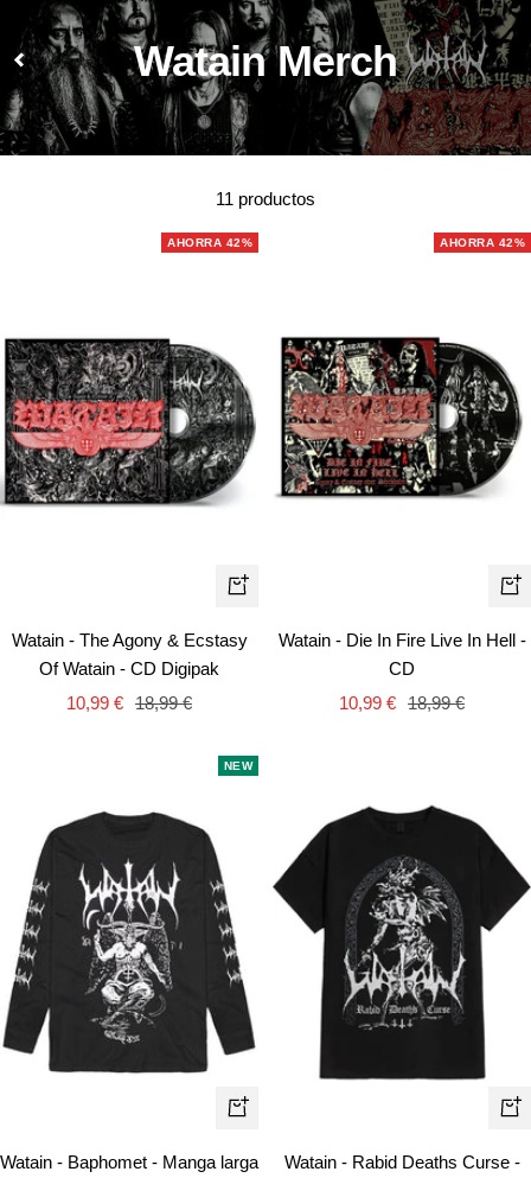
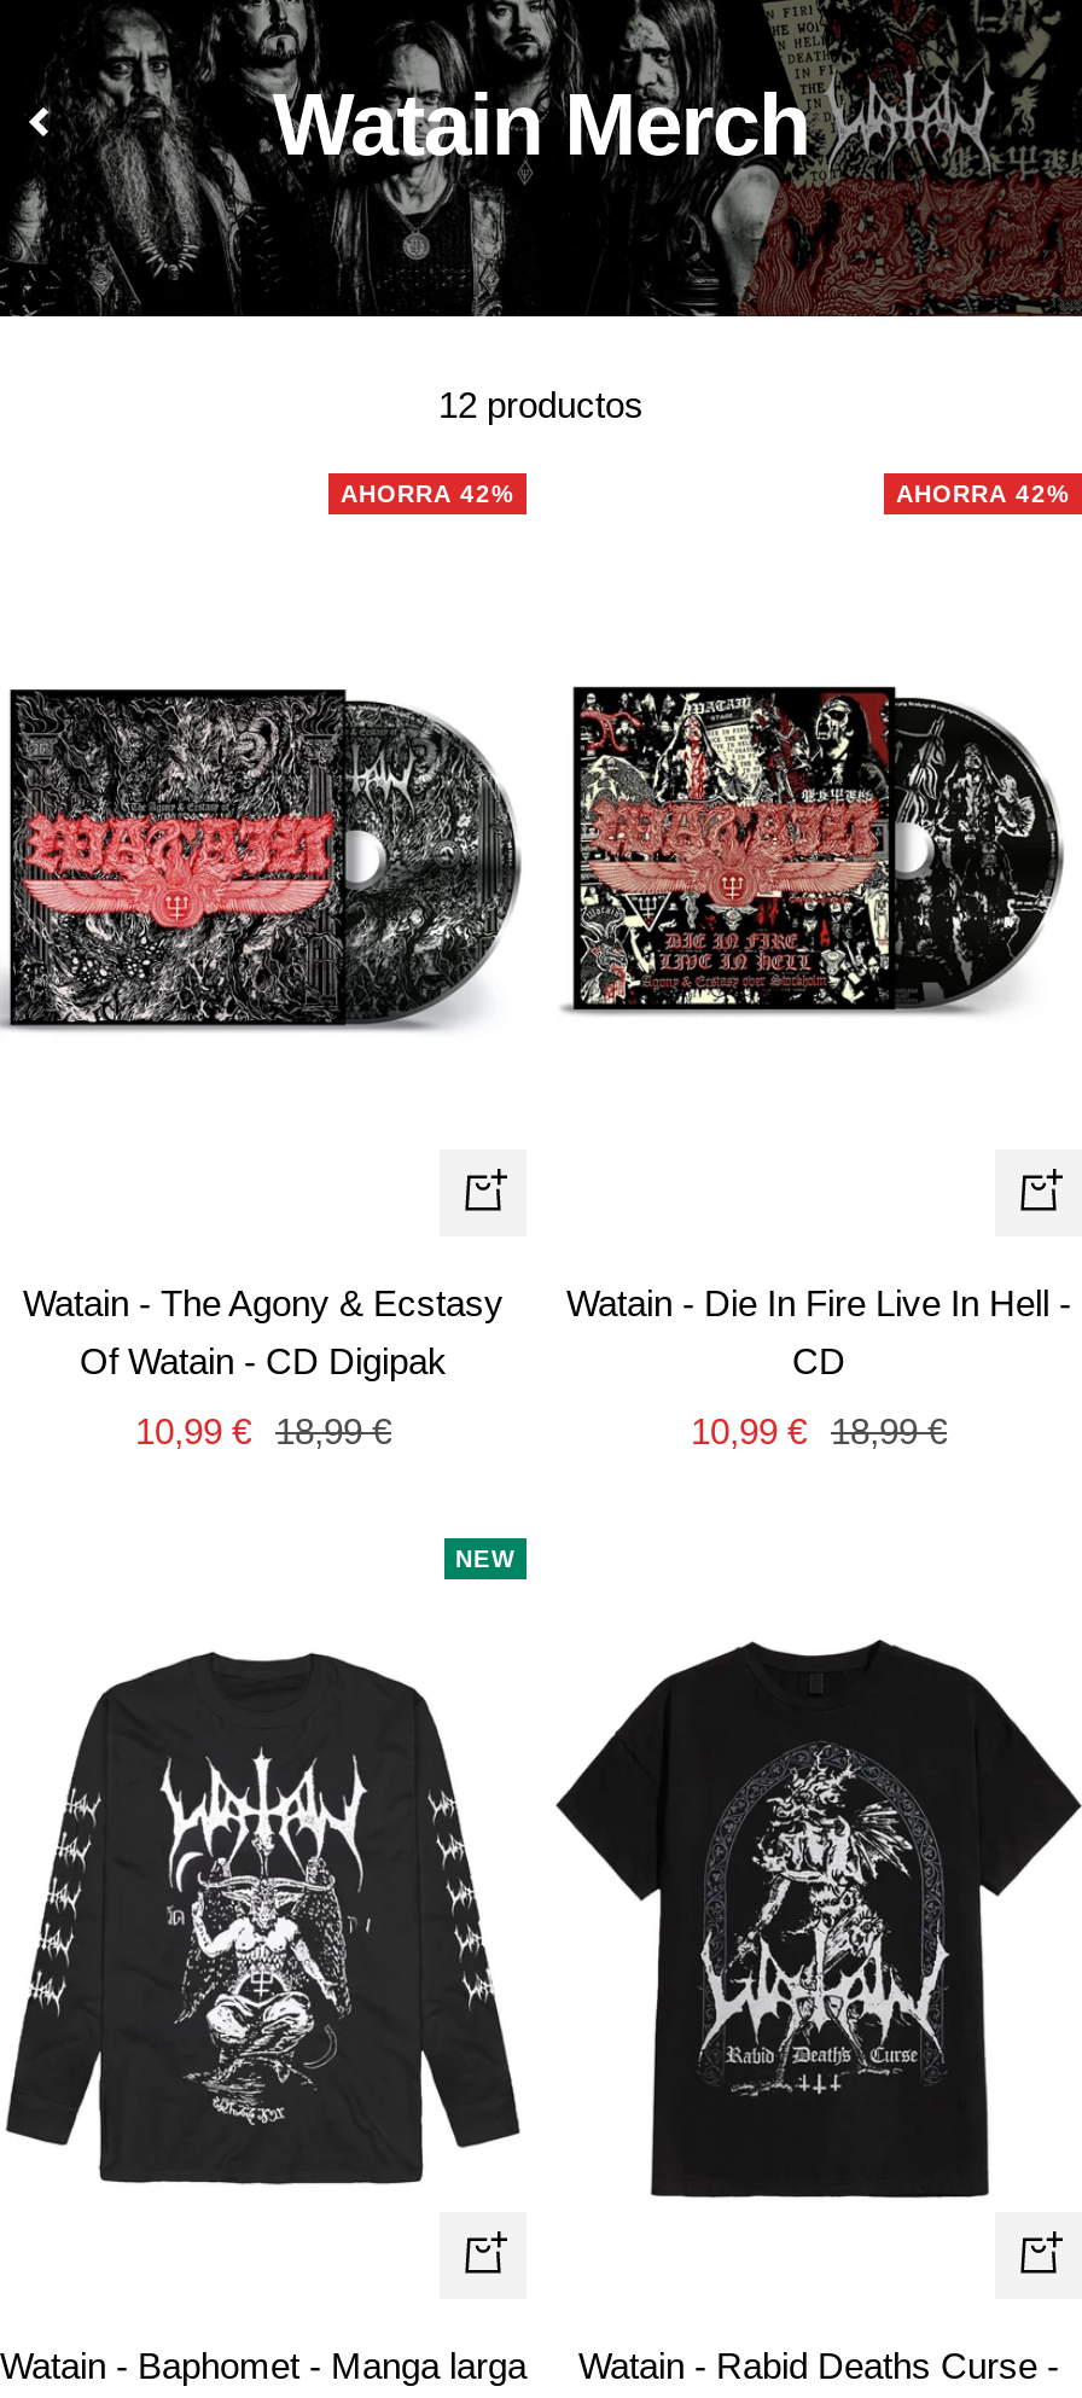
[216,189,315,209] 11 productos -> [438,385,644,426] 12 productos

